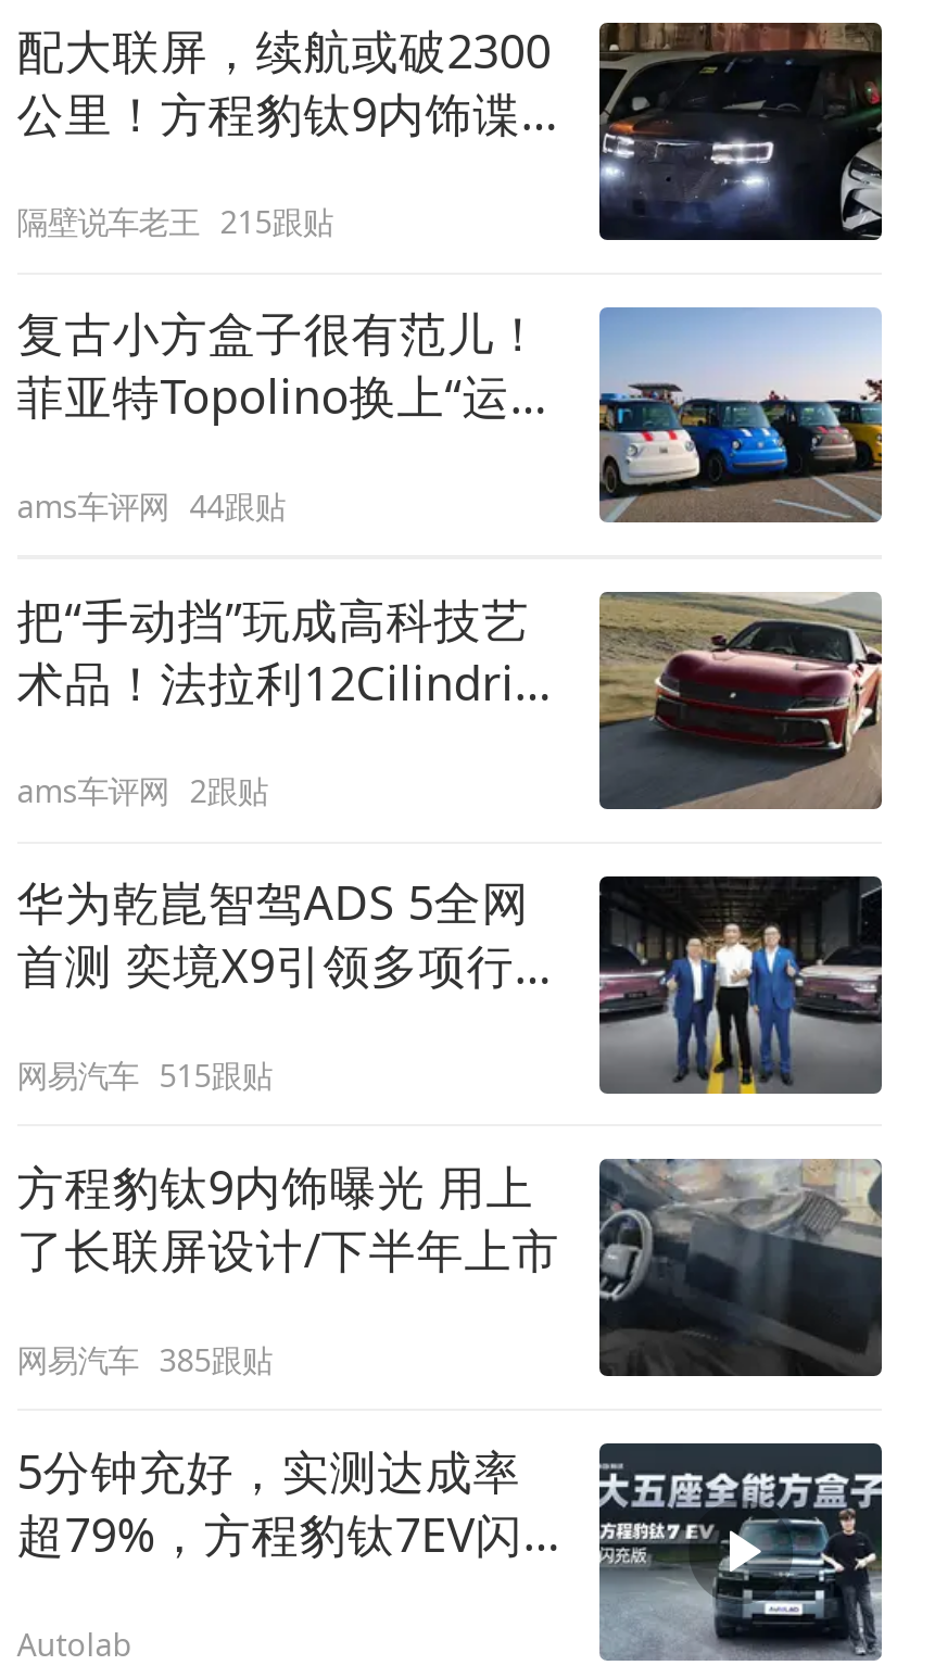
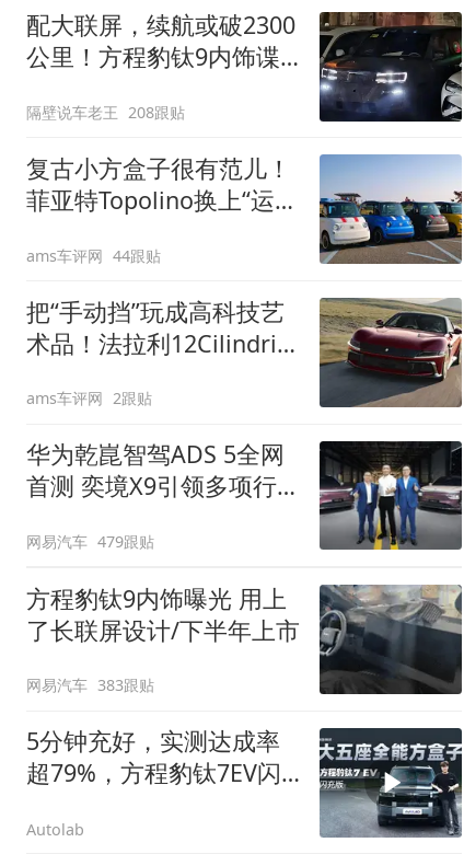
[17,201,333,242] 隔壁说车老王 215跟贴 -> [26,102,185,123] 隔壁说车老王 208跟贴
[17,1054,272,1095] 网易汽车 515跟贴 -> [26,531,155,551] 网易汽车 479跟贴
[17,1338,272,1379] 网易汽车 385跟贴 -> [26,675,155,696] 网易汽车 383跟贴

